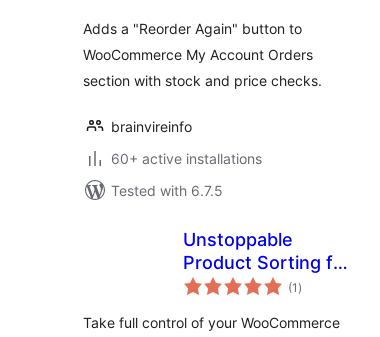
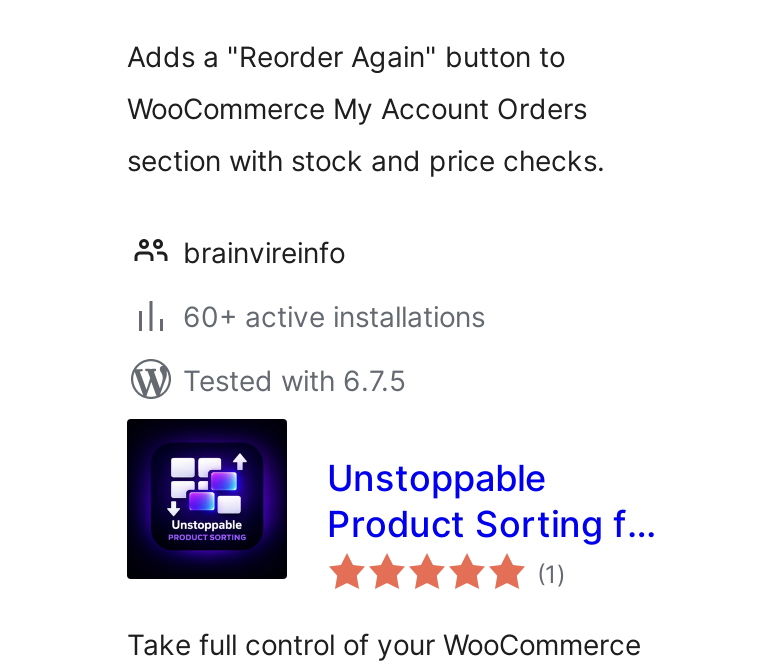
none -> [125,417,289,581] [image]

